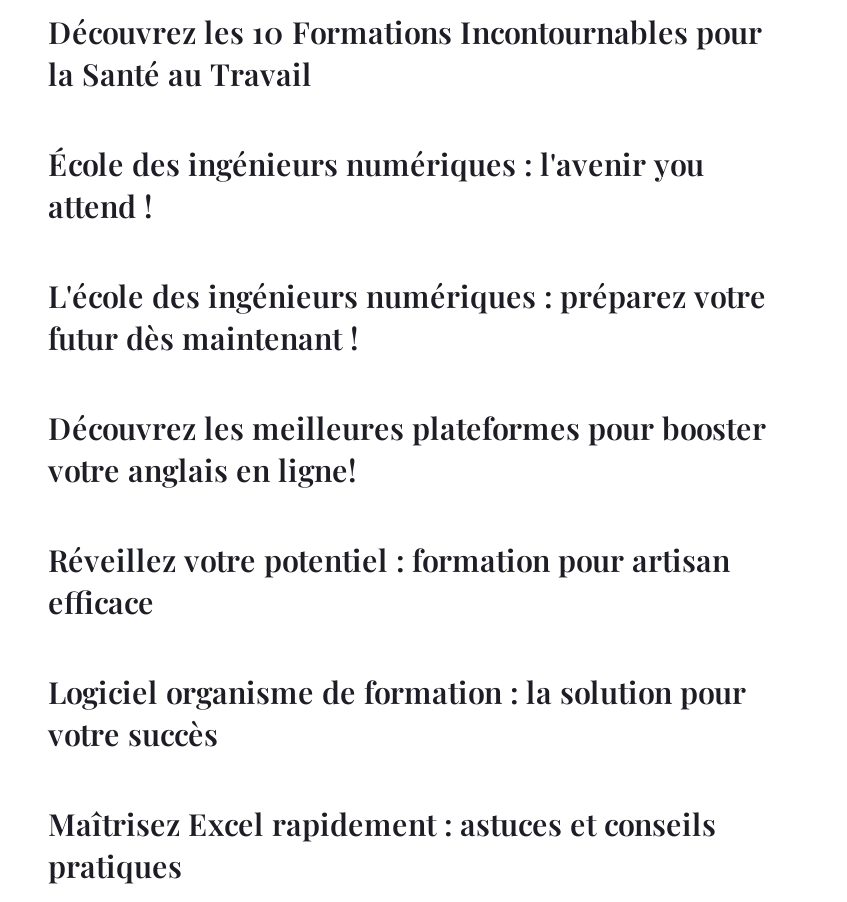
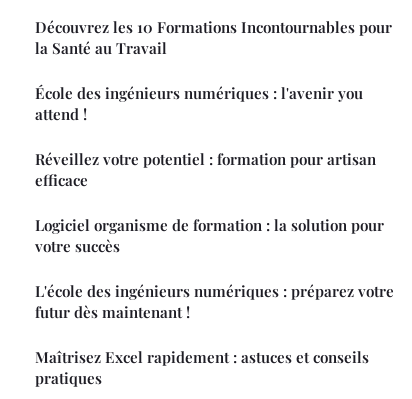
moved [48,276,766,358] -> [35,281,394,322]: L'école des ingénieurs numériques : préparez votre | futur dès maintenant !
[48,408,766,490] Découvrez les meilleures plateformes pour booster | votre anglais en ligne! -> none
moved [48,540,746,754] -> [35,149,384,256]: Réveillez votre potentiel : formation pour artisan | efficace | Logiciel organisme de formation : la solution pour | votre succès

